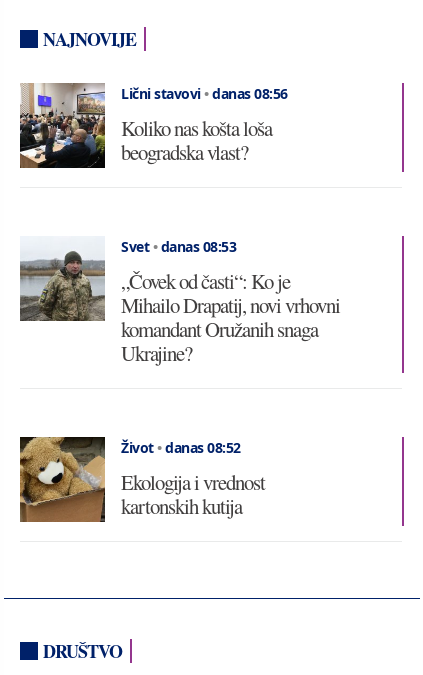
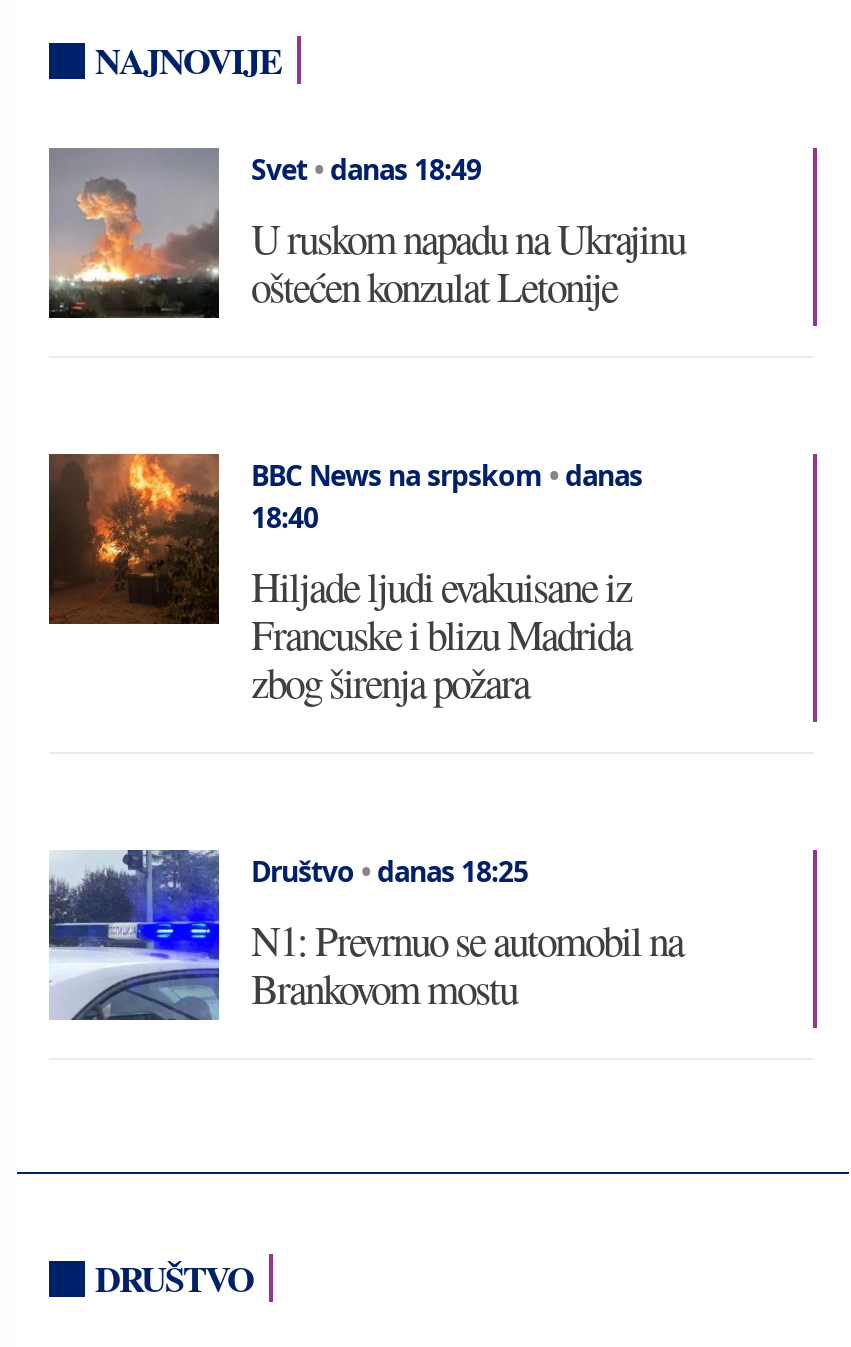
[19,83,287,169] [image] | Lični stavovi • danas 08:56 | Koliko nas košta loša | beogradska vlast? -> [49,148,685,320] [image] | Svet • danas 18:49 | U ruskom napadu na Ukrajinu | oštećen konzulat Letonije
[19,237,340,367] [image] | Svet • danas 08:53 | „Čovek od časti“: Ko je | Mihailo Drapatij, novi vrhovni | komandant Oružanih snaga | Ukrajine? -> [47,452,642,710] [image] | BBC News na srpskom • danas | 18:40 | Hiljade ljudi evakuisane iz | Francuske i blizu Madrida | zbog širenja požara
[19,436,265,523] [image] | Život • danas 08:52 | Ekologija i vrednost | kartonskih kutija -> [47,848,683,1022] [image] | Društvo • danas 18:25 | N1: Prevrnuo se automobil na | Brankovom mostu

